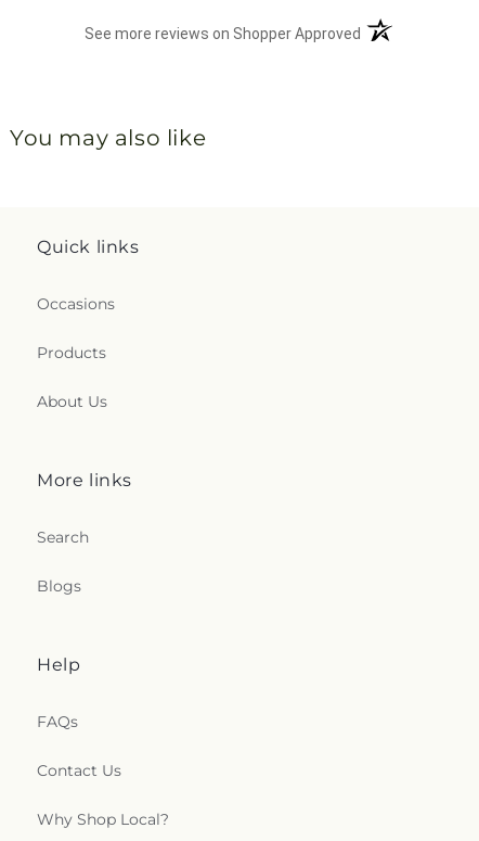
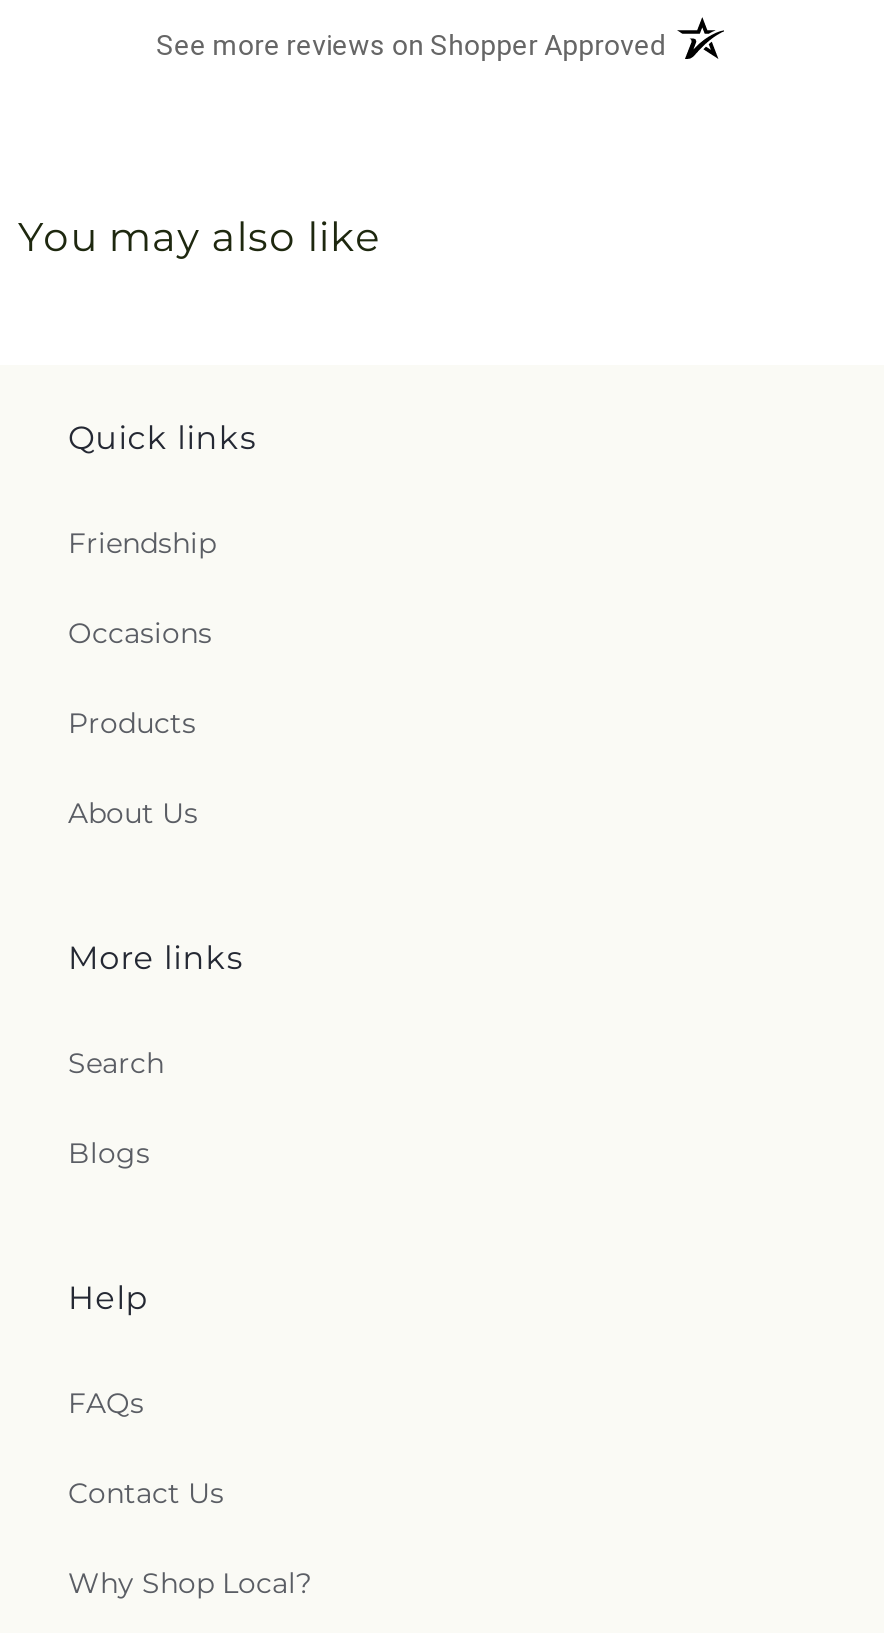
none -> [68,525,216,561] Friendship

